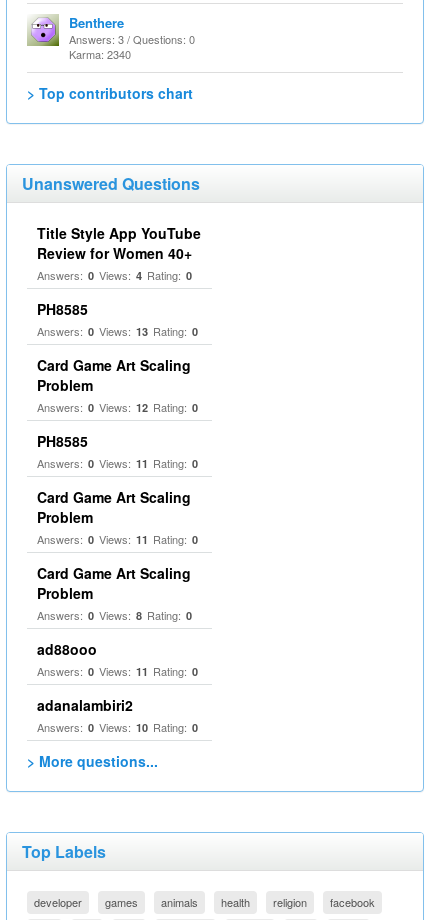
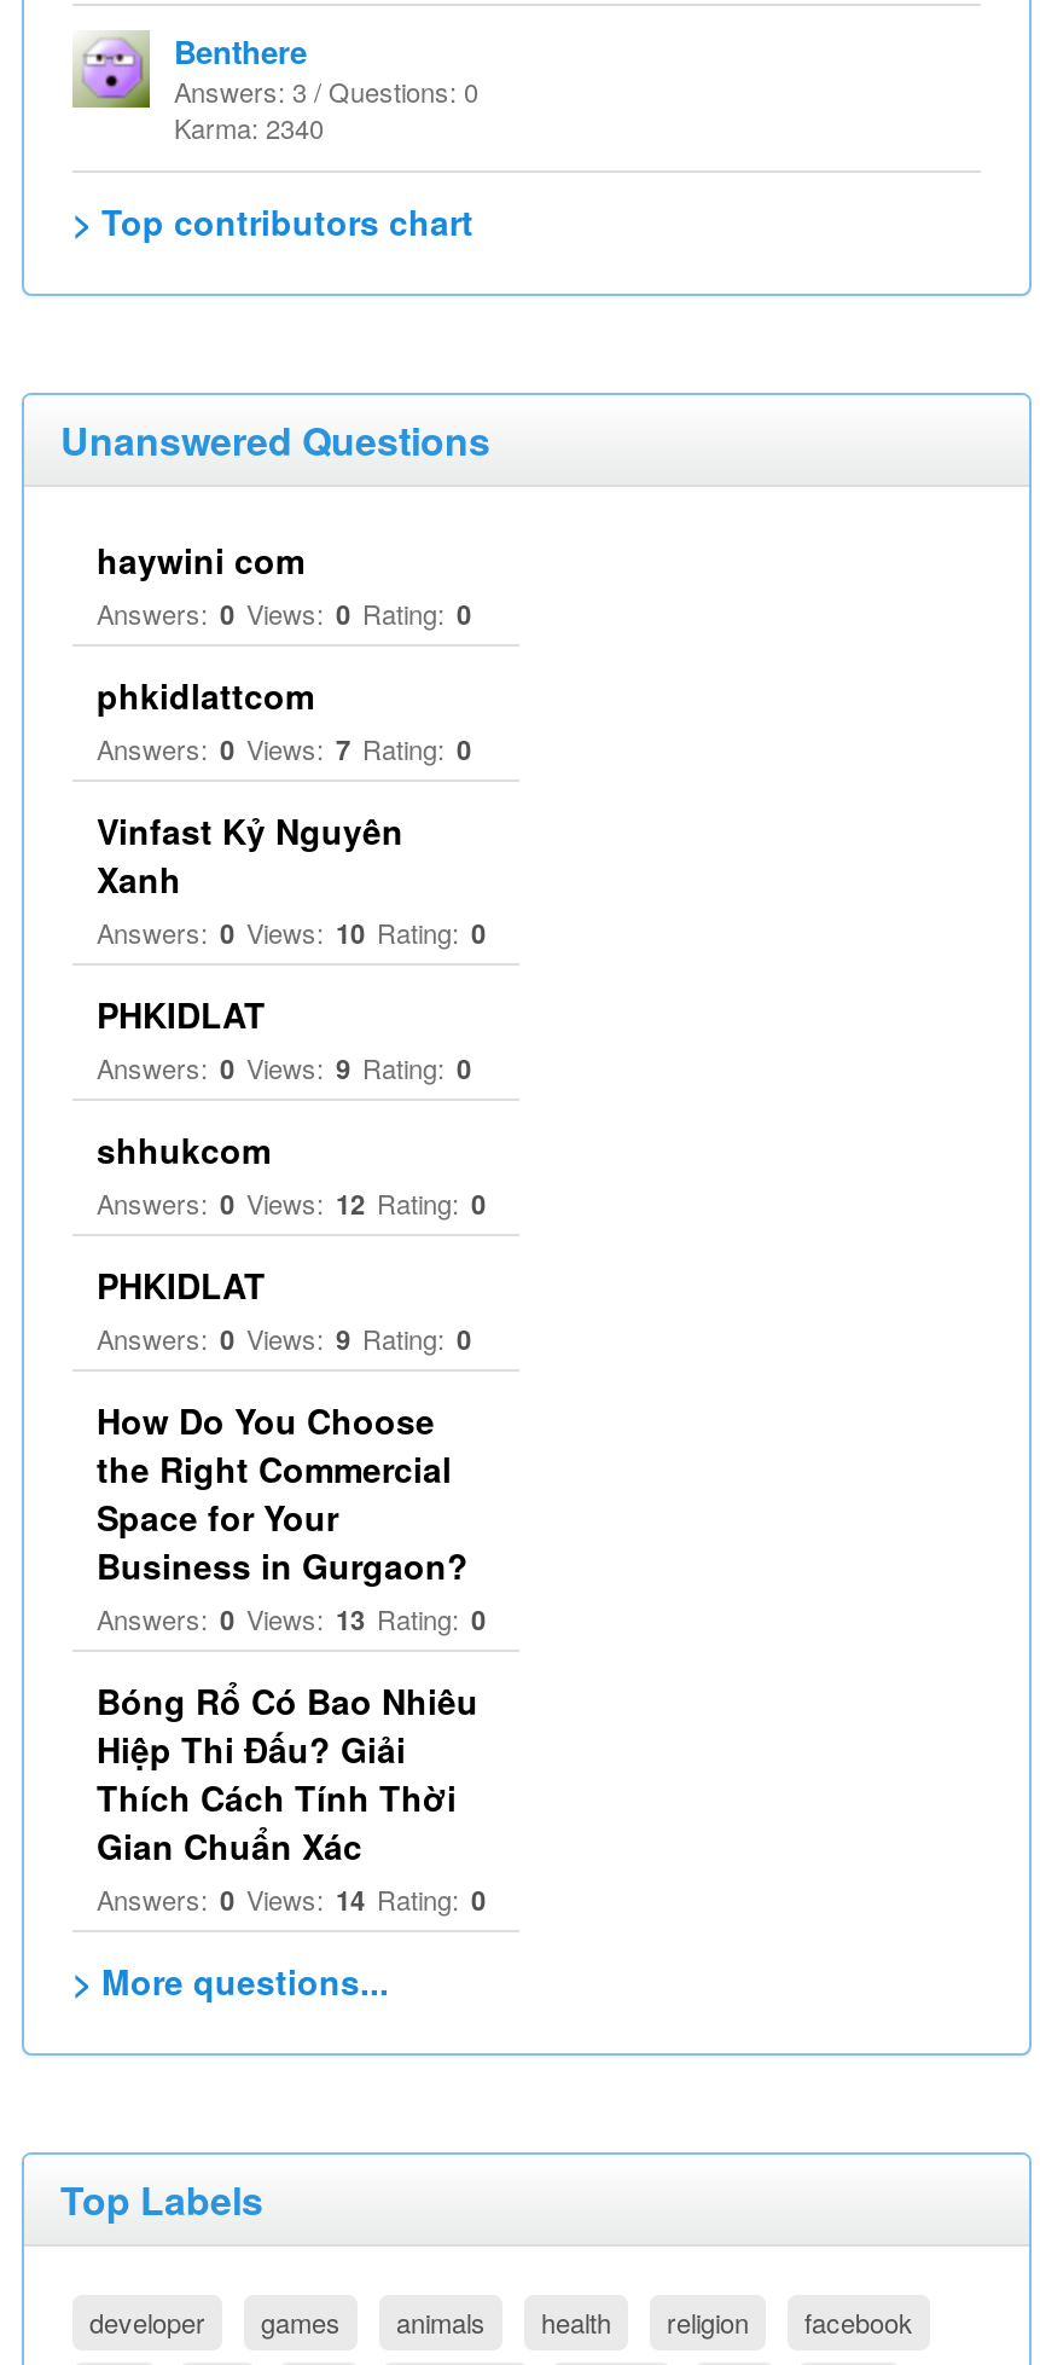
[37,223,201,319] Title Style App YouTube | Review for Women 40+ | Answers: 0 Views: 4 Rating: 0 | PH8585 -> [97,535,471,1589] haywini com | Answers: 0 Views: 0 Rating: 0 | phkidlattcom | Answers: 0 Views: 7 Rating: 0 | Vinfast Kỷ Nguyên | Xanh | PHKIDLAT | Answers: 0 Views: 9 Rating: 0 | shhukcom | PHKIDLAT | Answers: 0 Views: 9 Rating: 0 | How Do You Choose | the Right Commercial | Space for Your | Business in Gurgaon?
moved [37,323,198,339] -> [97,1599,486,1637]: Answers: 0 Views: 13 Rating: 0
[37,355,198,715] Card Game Art Scaling | Problem | PH8585 | Answers: 0 Views: 11 Rating: 0 | Card Game Art Scaling | Problem | Answers: 0 Views: 11 Rating: 0 | Card Game Art Scaling | Problem | Answers: 0 Views: 8 Rating: 0 | ad88ooo | Answers: 0 Views: 11 Rating: 0 | adanalambiri2 -> [97,1676,486,1918] Bóng Rổ Có Bao Nhiêu | Hiệp Thi Đấu? Giải | Thích Cách Tính Thời | Gian Chuẩn Xác | Answers: 0 Views: 14 Rating: 0
moved [37,399,198,415] -> [97,1183,486,1222]: Answers: 0 Views: 12 Rating: 0
moved [37,719,198,735] -> [97,912,486,951]: Answers: 0 Views: 10 Rating: 0

